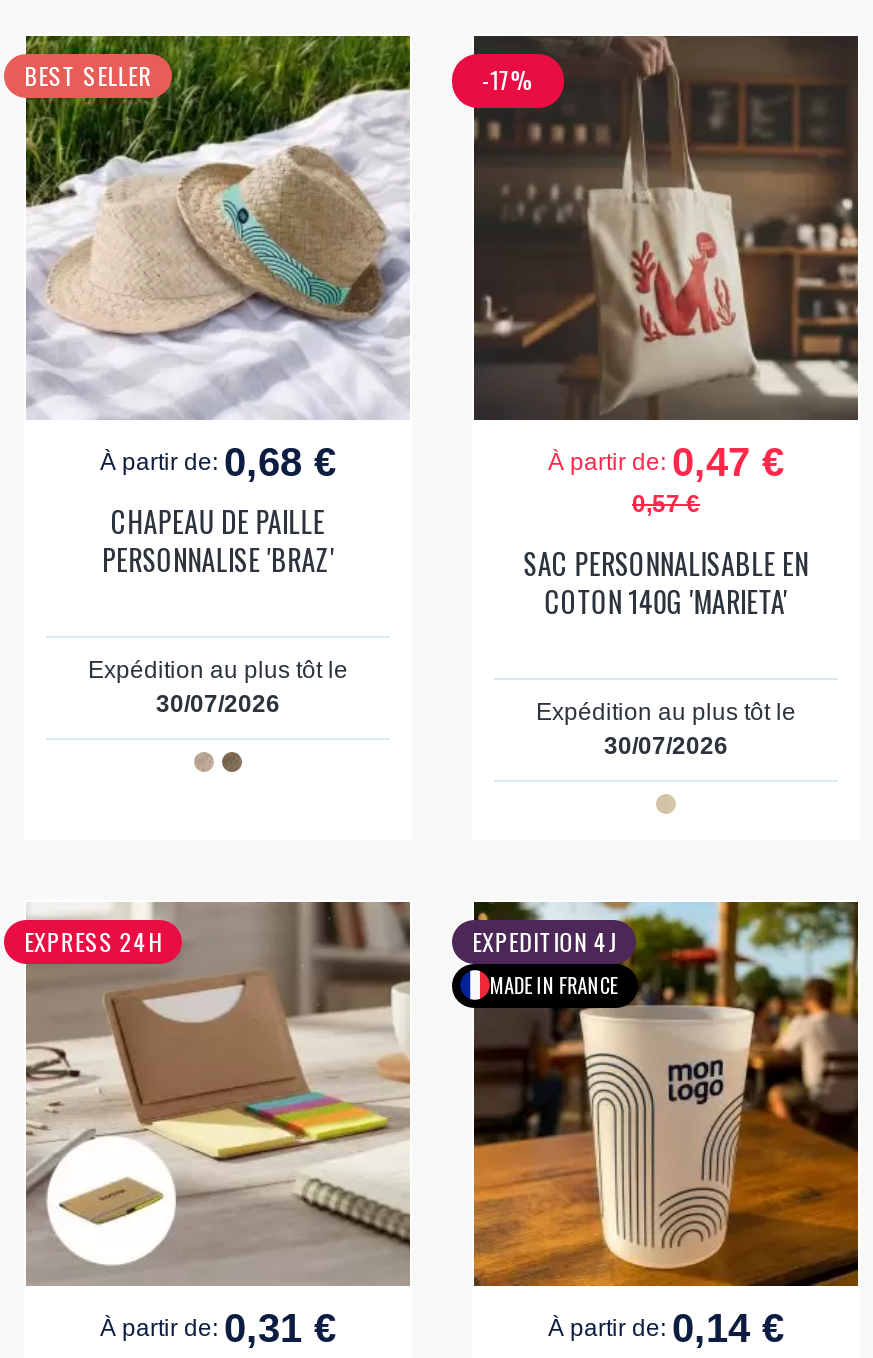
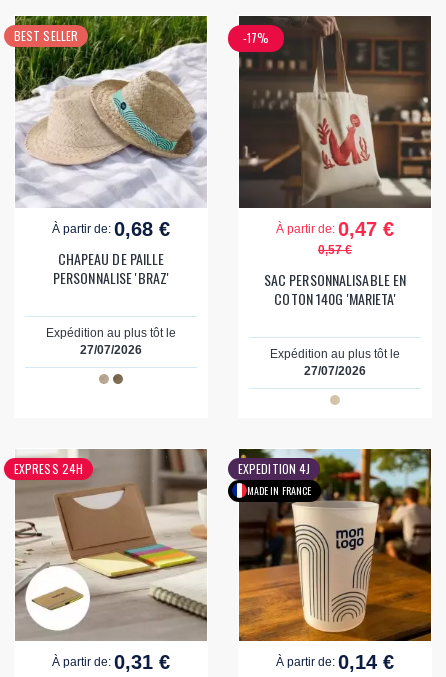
[156,691,280,719] 30/07/2026 -> [80,343,142,357] 27/07/2026
[604,732,728,760] 30/07/2026 -> [304,364,366,378] 27/07/2026

